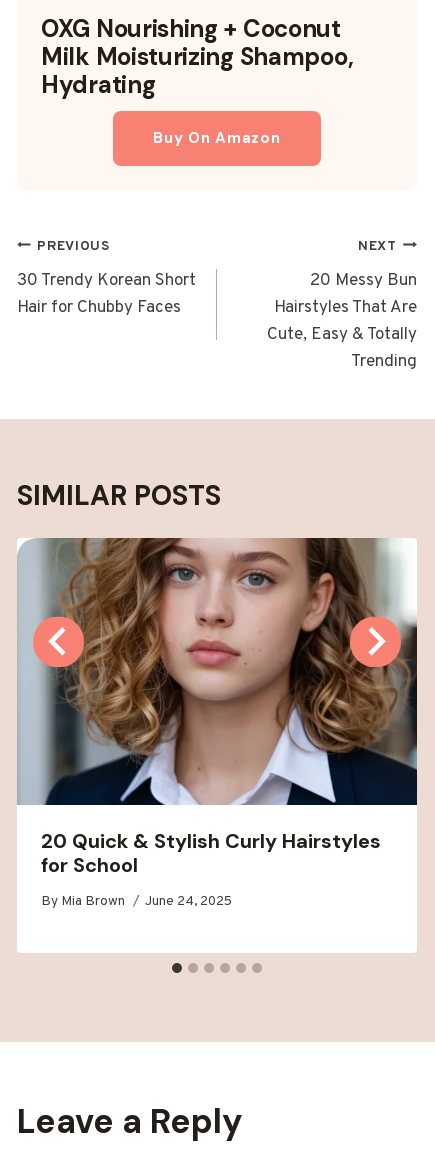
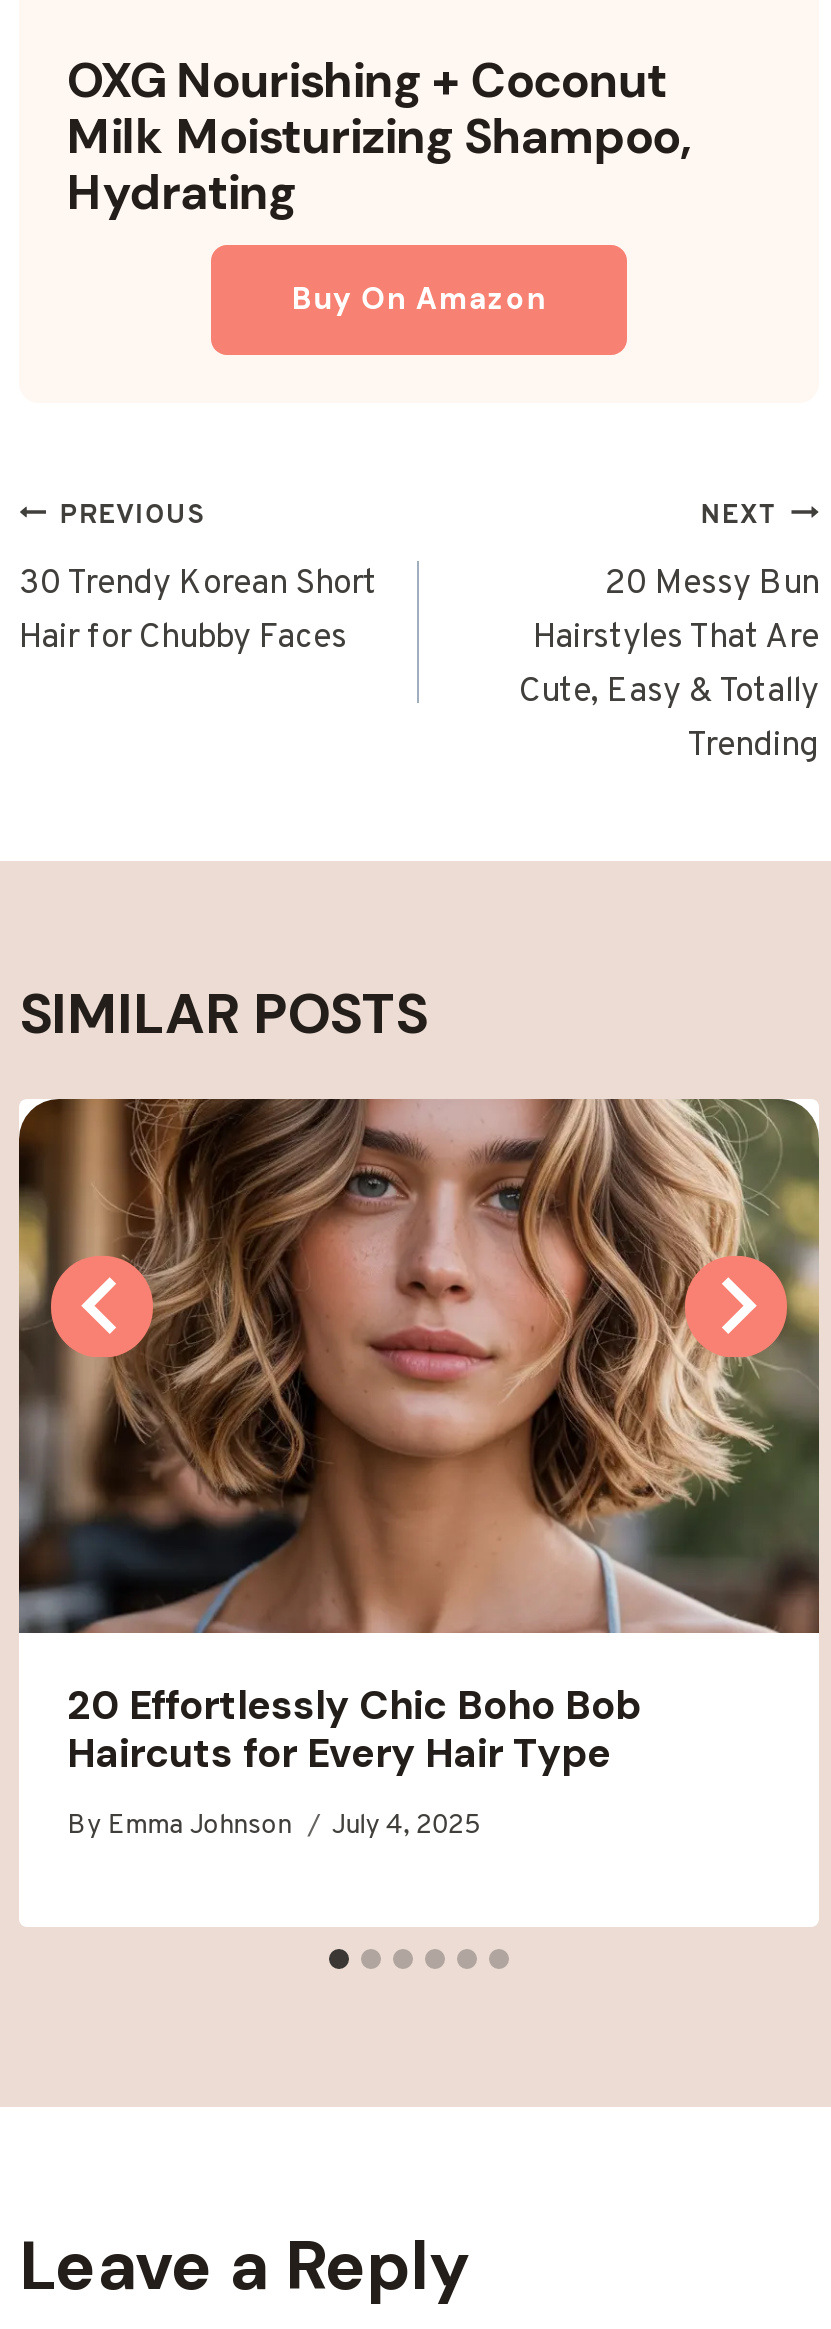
[17,537,418,878] [image] | 20 Quick & Stylish Curly Hairstyles | for School -> [17,1097,821,1779] [image] | 20 Effortlessly Chic Boho Bob | Haircuts for Every Hair Type
[41,892,232,909] By Mia Brown | June 24, 2025 -> [67,1808,479,1842] By Emma Johnson | July 4, 2025

